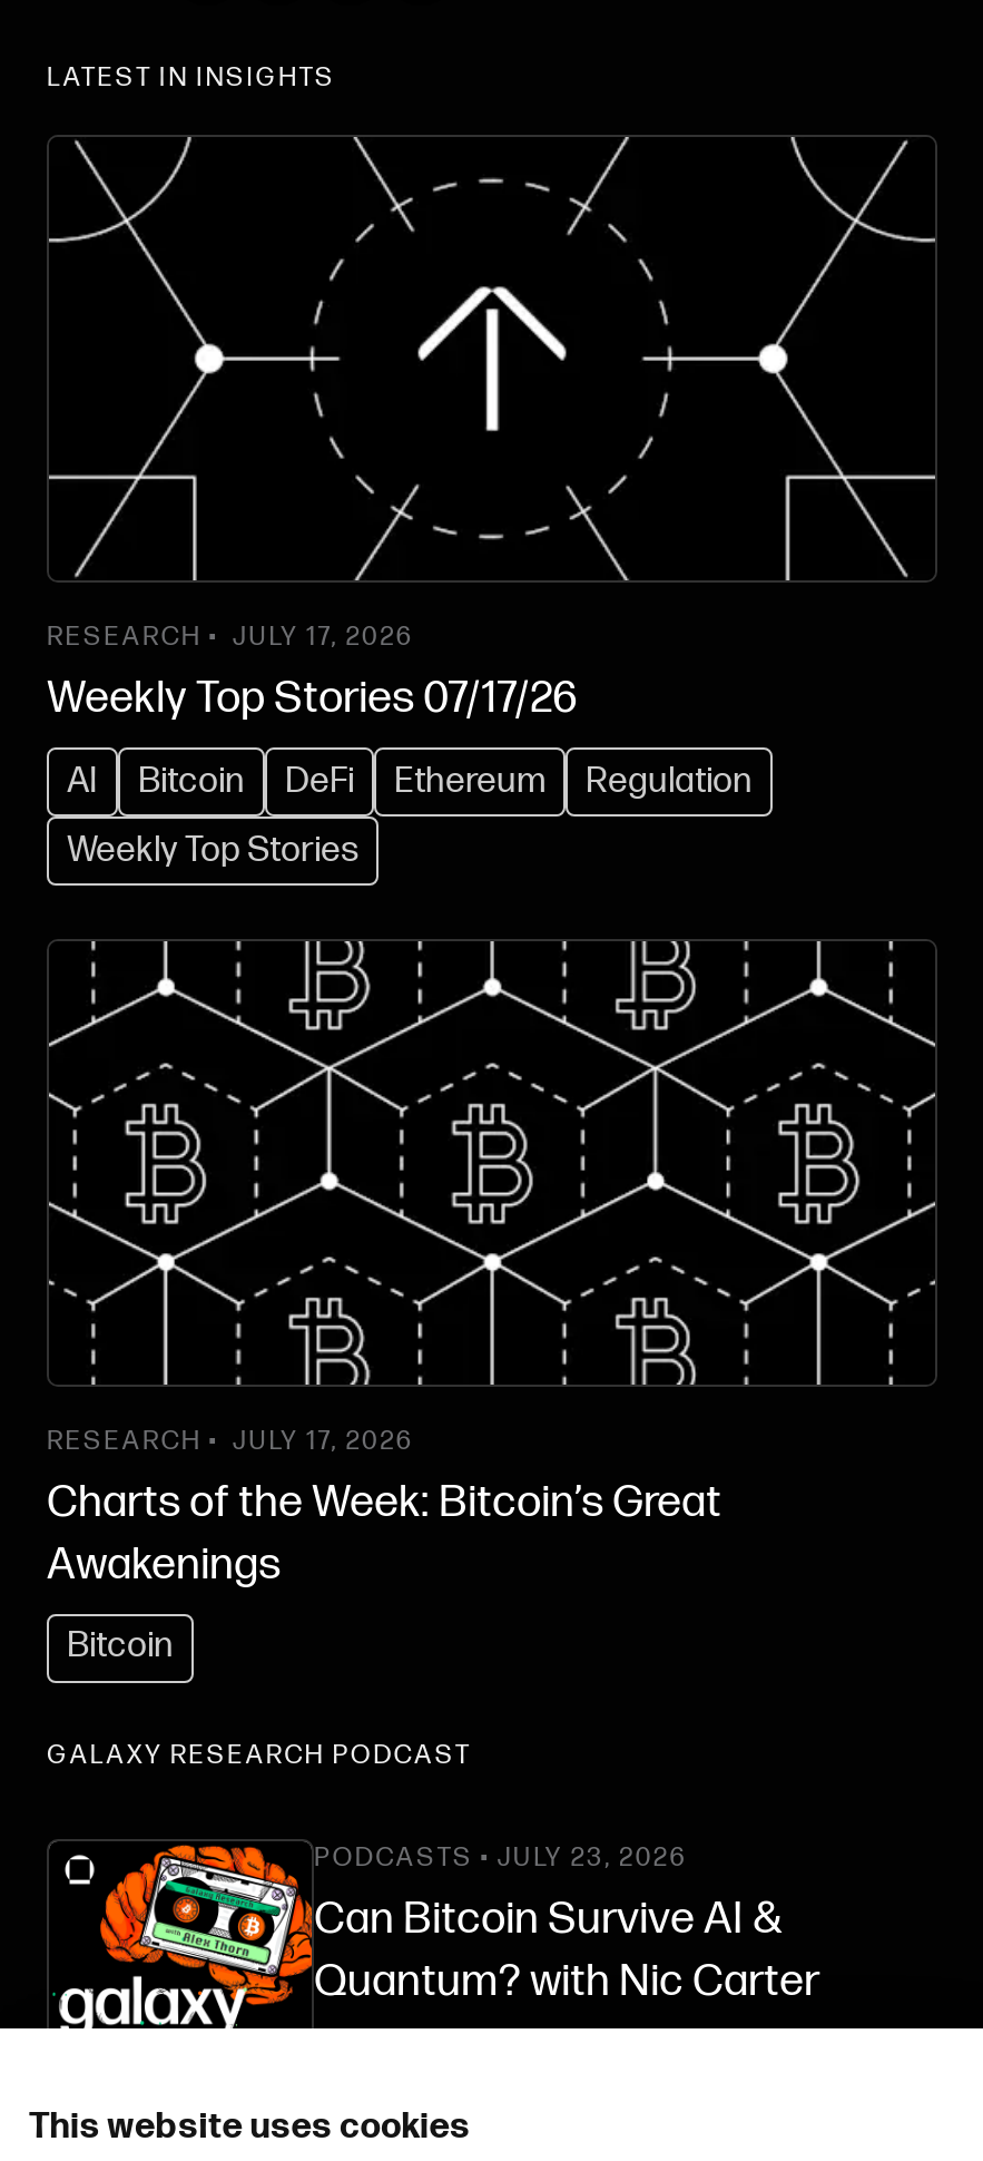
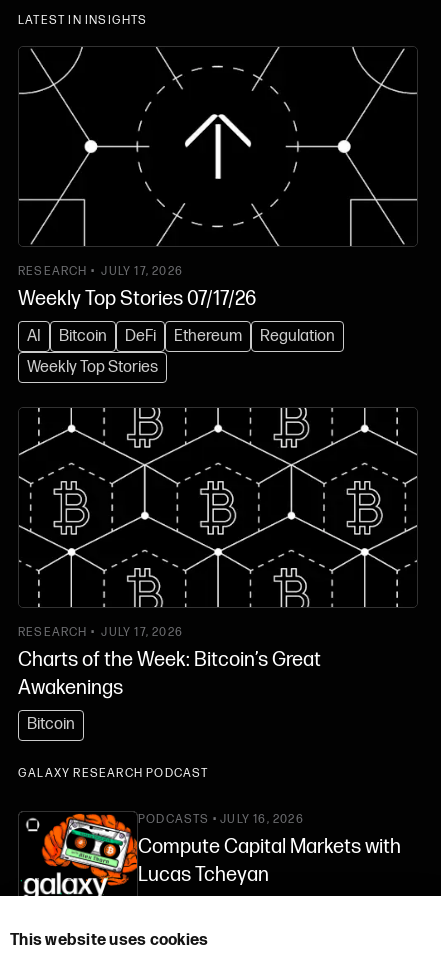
[314,1841,819,2008] PODCASTS • JULY 23, 2026 | Can Bitcoin Survive AI & | Quantum? with Nic Carter -> [138,812,401,887] PODCASTS • JULY 16, 2026 | Compute Capital Markets with | Lucas Tcheyan

